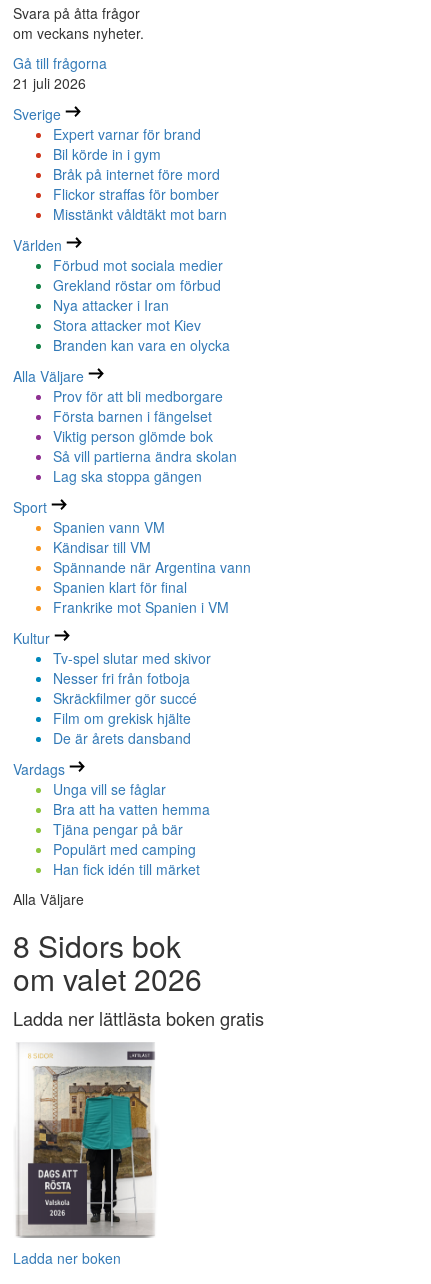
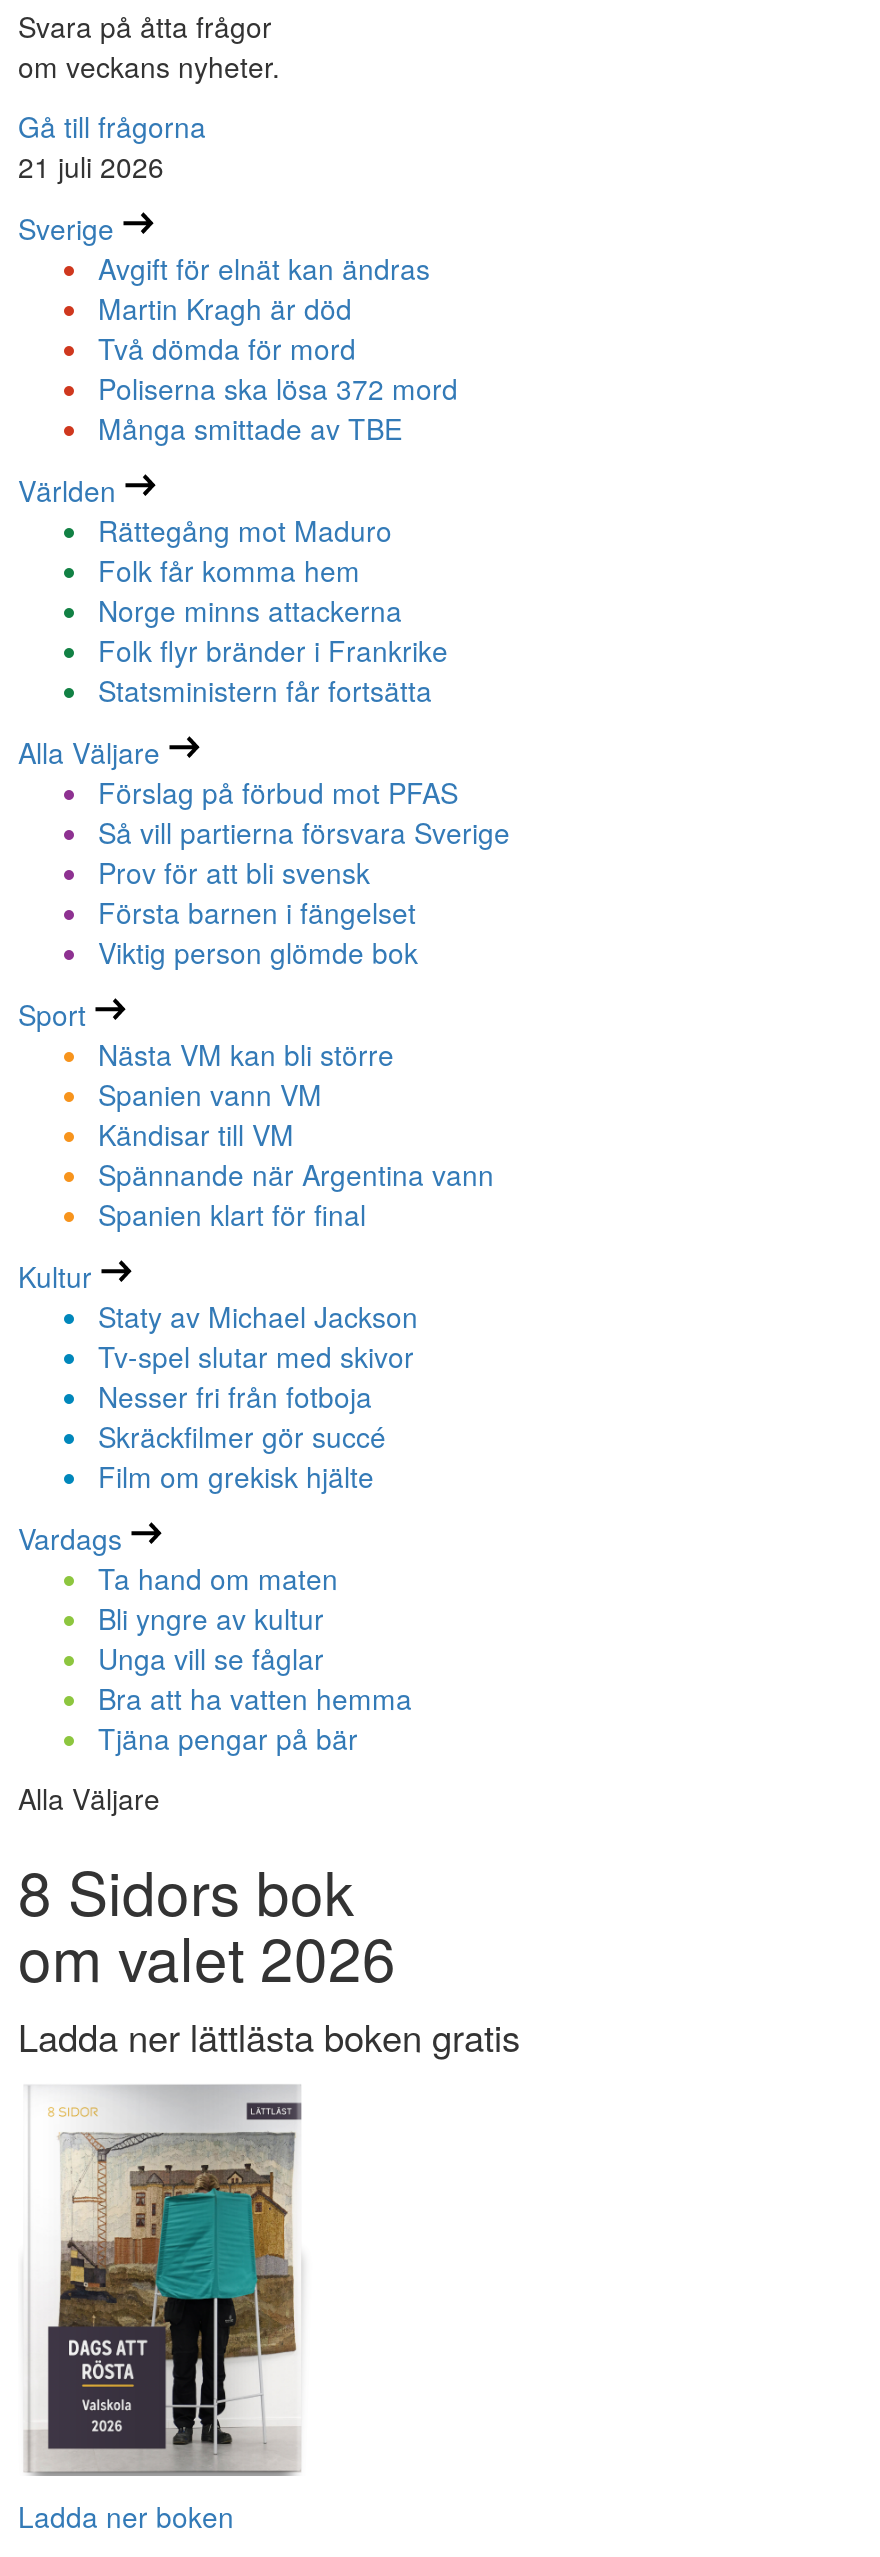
[53,124,227,224] Expert varnar för brand | Bil körde in i gym | Bråk på internet före mord | Flickor straffas för bomber | Misstänkt våldtäkt mot barn -> [98,248,458,448] Avgift för elnät kan ändras | Martin Kragh är död | Två dömda för mord | Poliserna ska lösa 372 mord | Många smittade av TBE
[53,255,246,355] Förbud mot sociala medier | Grekland röstar om förbud | Nya attacker i Iran | Stora attacker mot Kiev | Branden kan vara en olycka -> [98,510,448,710] Rättegång mot Maduro | Folk får komma hem | Norge minns attackerna | Folk flyr bränder i Frankrike | Statsministern får fortsätta
[53,386,223,406] Prov för att bli medborgare -> [98,772,510,892] Förslag på förbud mot PFAS | Så vill partierna försvara Sverige | Prov för att bli svensk
moved [53,406,213,446] -> [98,892,418,972]: Första barnen i fängelset | Viktig person glömde bok
[53,446,237,486] Så vill partierna ändra skolan | Lag ska stoppa gängen -> none
none -> [98,1034,394,1074] Nästa VM kan bli större
moved [53,517,251,597] -> [98,1074,494,1234]: Spanien vann VM | Kändisar till VM | Spännande när Argentina vann | Spanien klart för final
[53,597,229,617] Frankrike mot Spanien i VM -> none
none -> [98,1296,418,1336] Staty av Michael Jackson
moved [53,648,211,728] -> [98,1336,414,1496]: Tv-spel slutar med skivor | Nesser fri från fotboja | Skräckfilmer gör succé | Film om grekisk hjälte
[53,728,191,748] De är årets dansband -> none
none -> [98,1558,338,1638] Ta hand om maten | Bli yngre av kultur
moved [53,779,210,839] -> [98,1638,412,1758]: Unga vill se fåglar | Bra att ha vatten hemma | Tjäna pengar på bär
[53,839,200,879] Populärt med camping | Han fick idén till märket -> none

